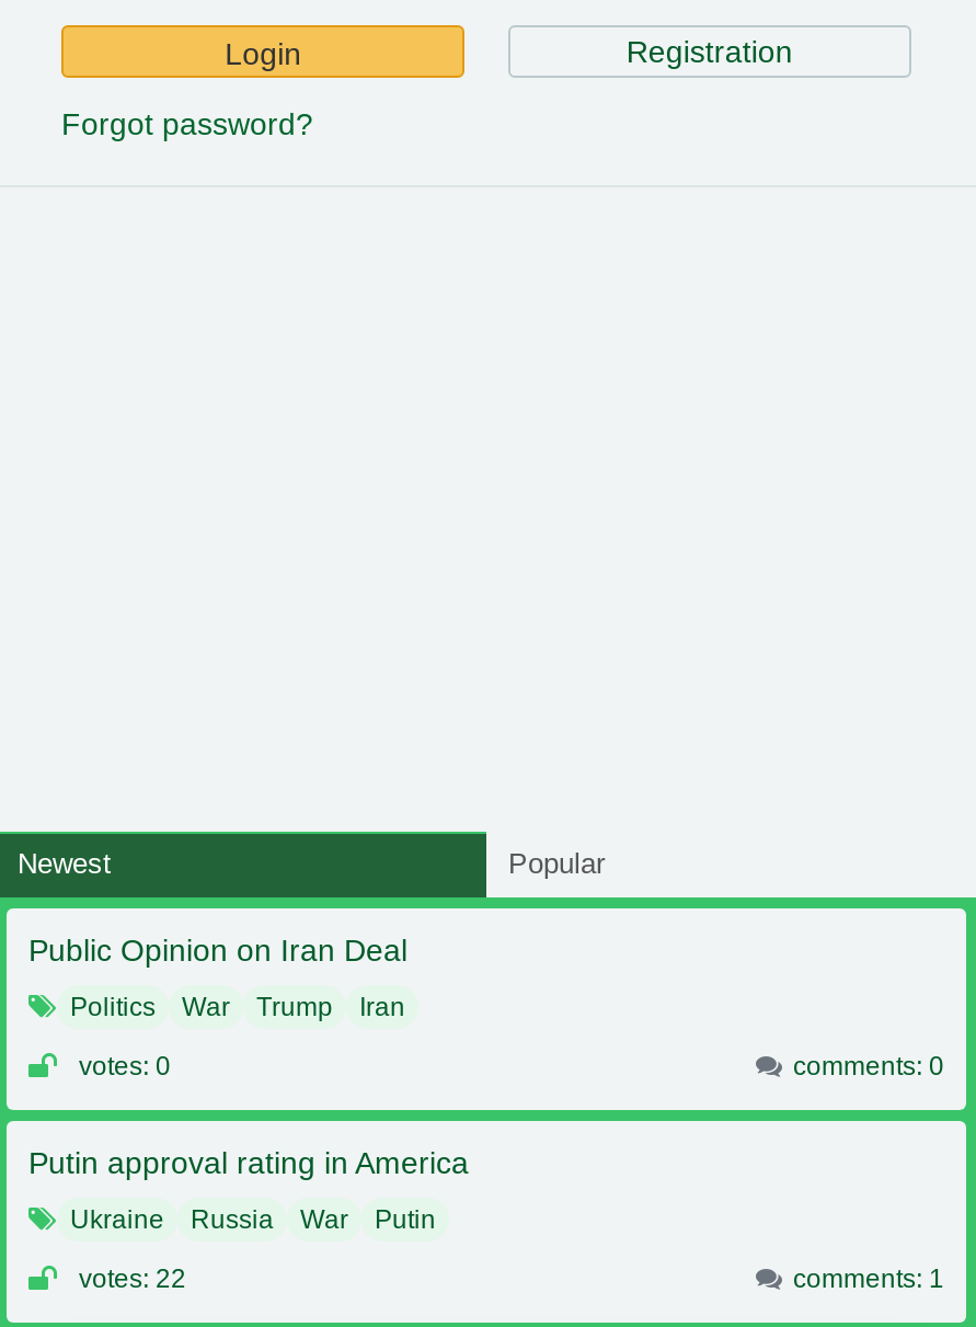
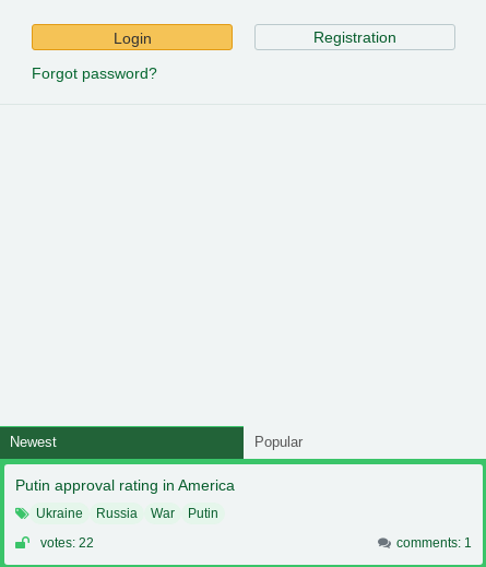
[28,932,944,1082] Public Opinion on Iran Deal | Politics | War | Trump | Iran | votes: 0 | comments: 0 -> none

